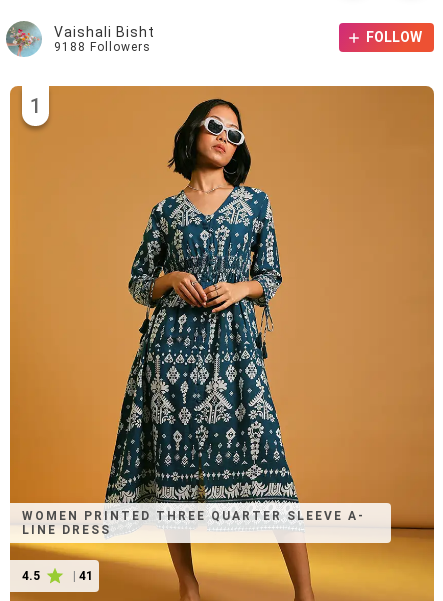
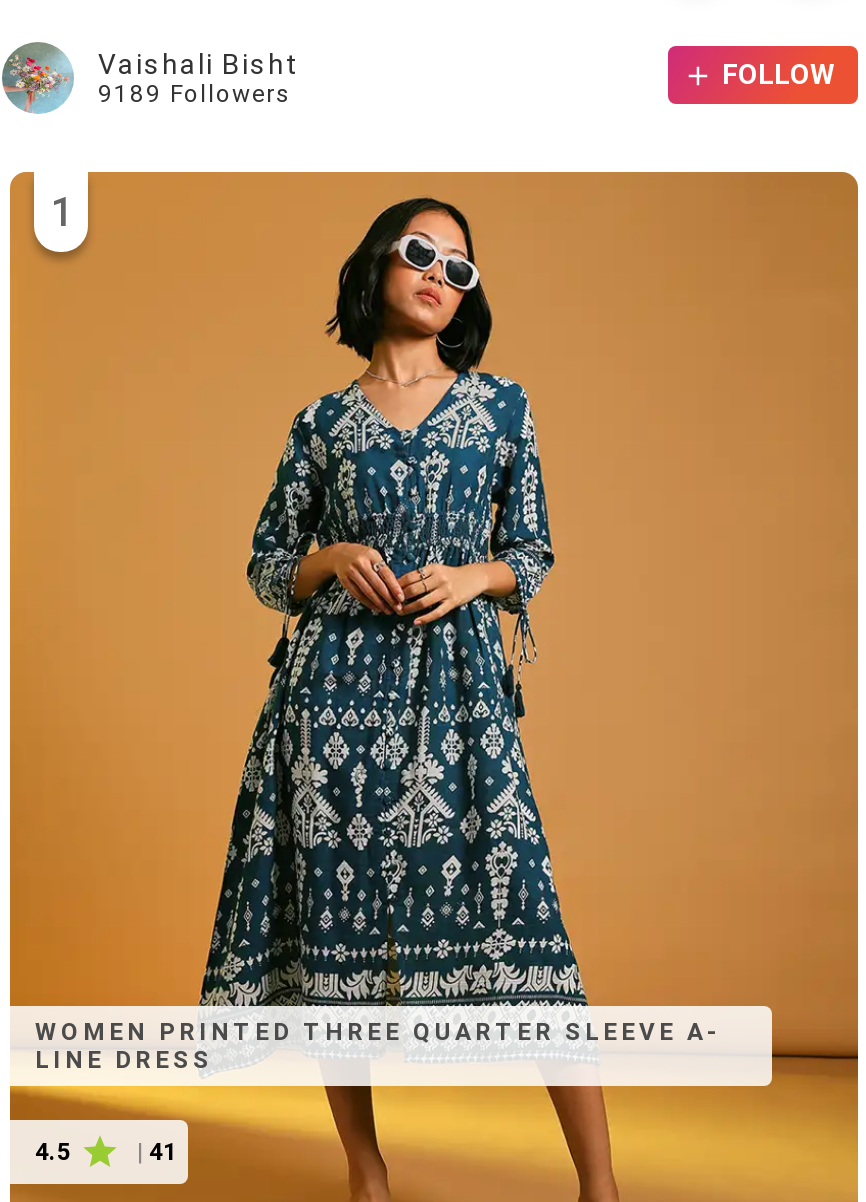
[54,40,151,54] 9188 Followers -> [98,80,292,108] 9189 Followers

